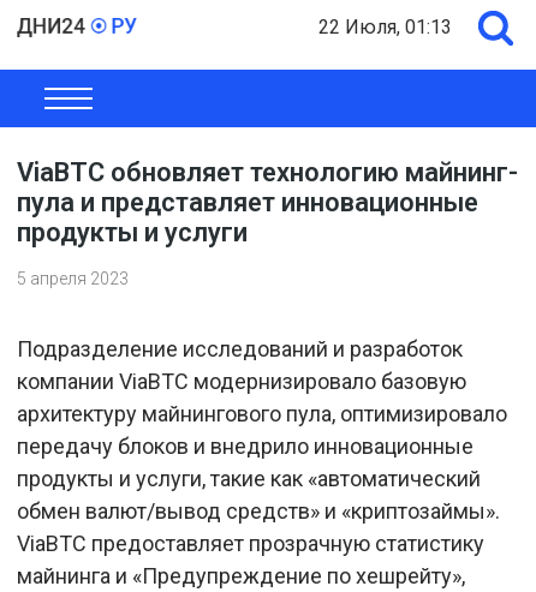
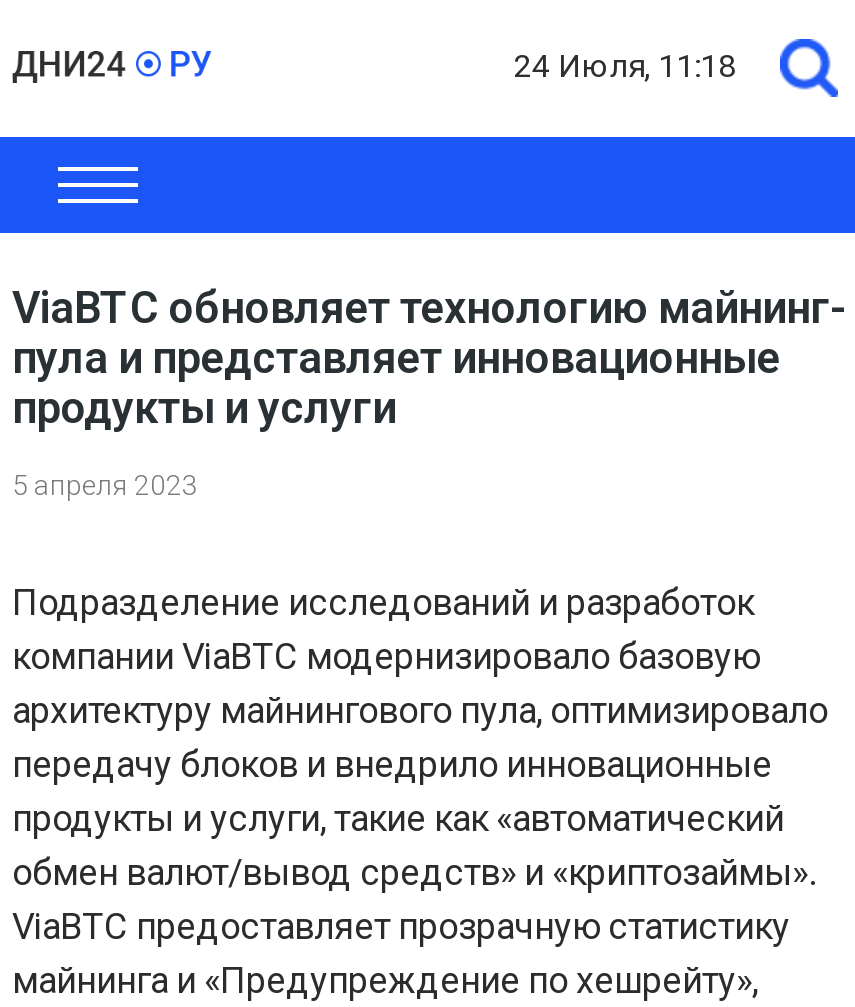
[318,16,452,38] 22 Июля, 01:13 -> [514,47,736,85] 24 Июля, 11:18

